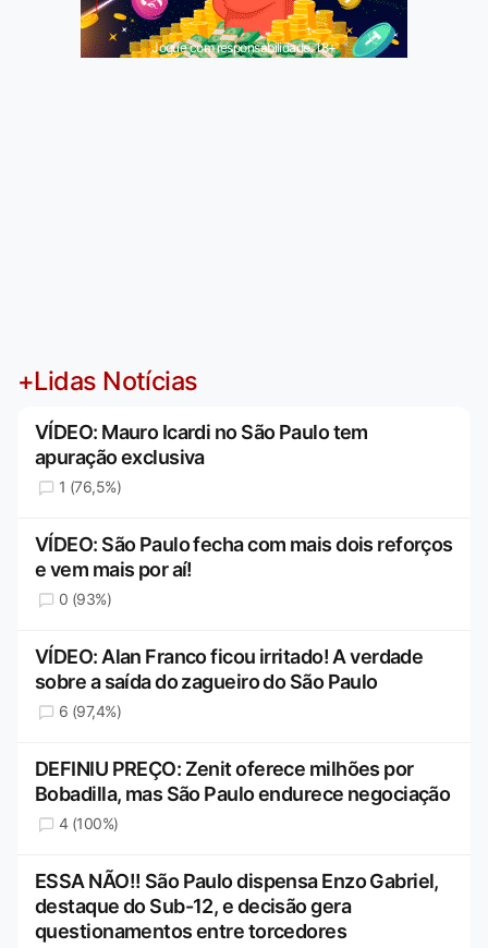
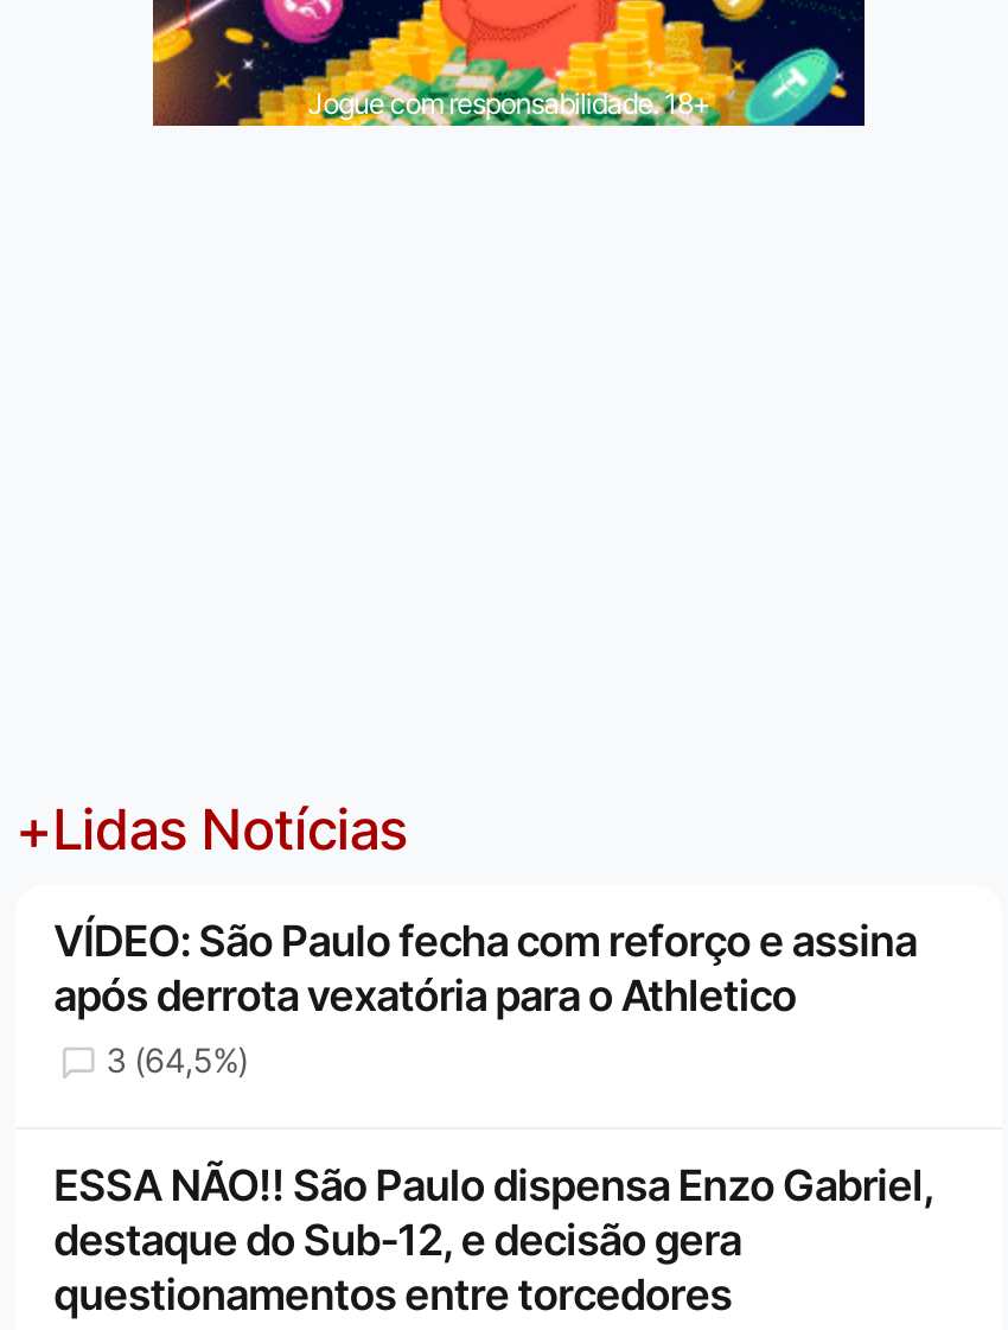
[35,421,453,833] VÍDEO: Mauro Icardi no São Paulo tem | apuração exclusiva | 1 (76,5%) | VÍDEO: São Paulo fecha com mais dois reforços | e vem mais por aí! | 0 (93%) | VÍDEO: Alan Franco ficou irritado! A verdade | sobre a saída do zagueiro do São Paulo | 6 (97,4%) | DEFINIU PREÇO: Zenit oferece milhões por | Bobadilla, mas São Paulo endurece negociação | 4 (100%) -> [53,916,916,1080] VÍDEO: São Paulo fecha com reforço e assina | após derrota vexatória para o Athletico | 3 (64,5%)

